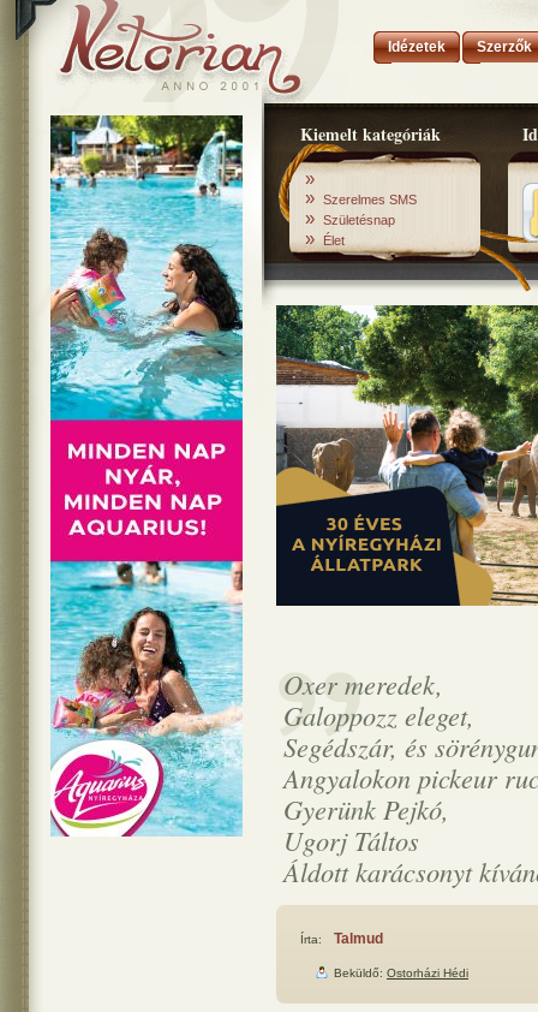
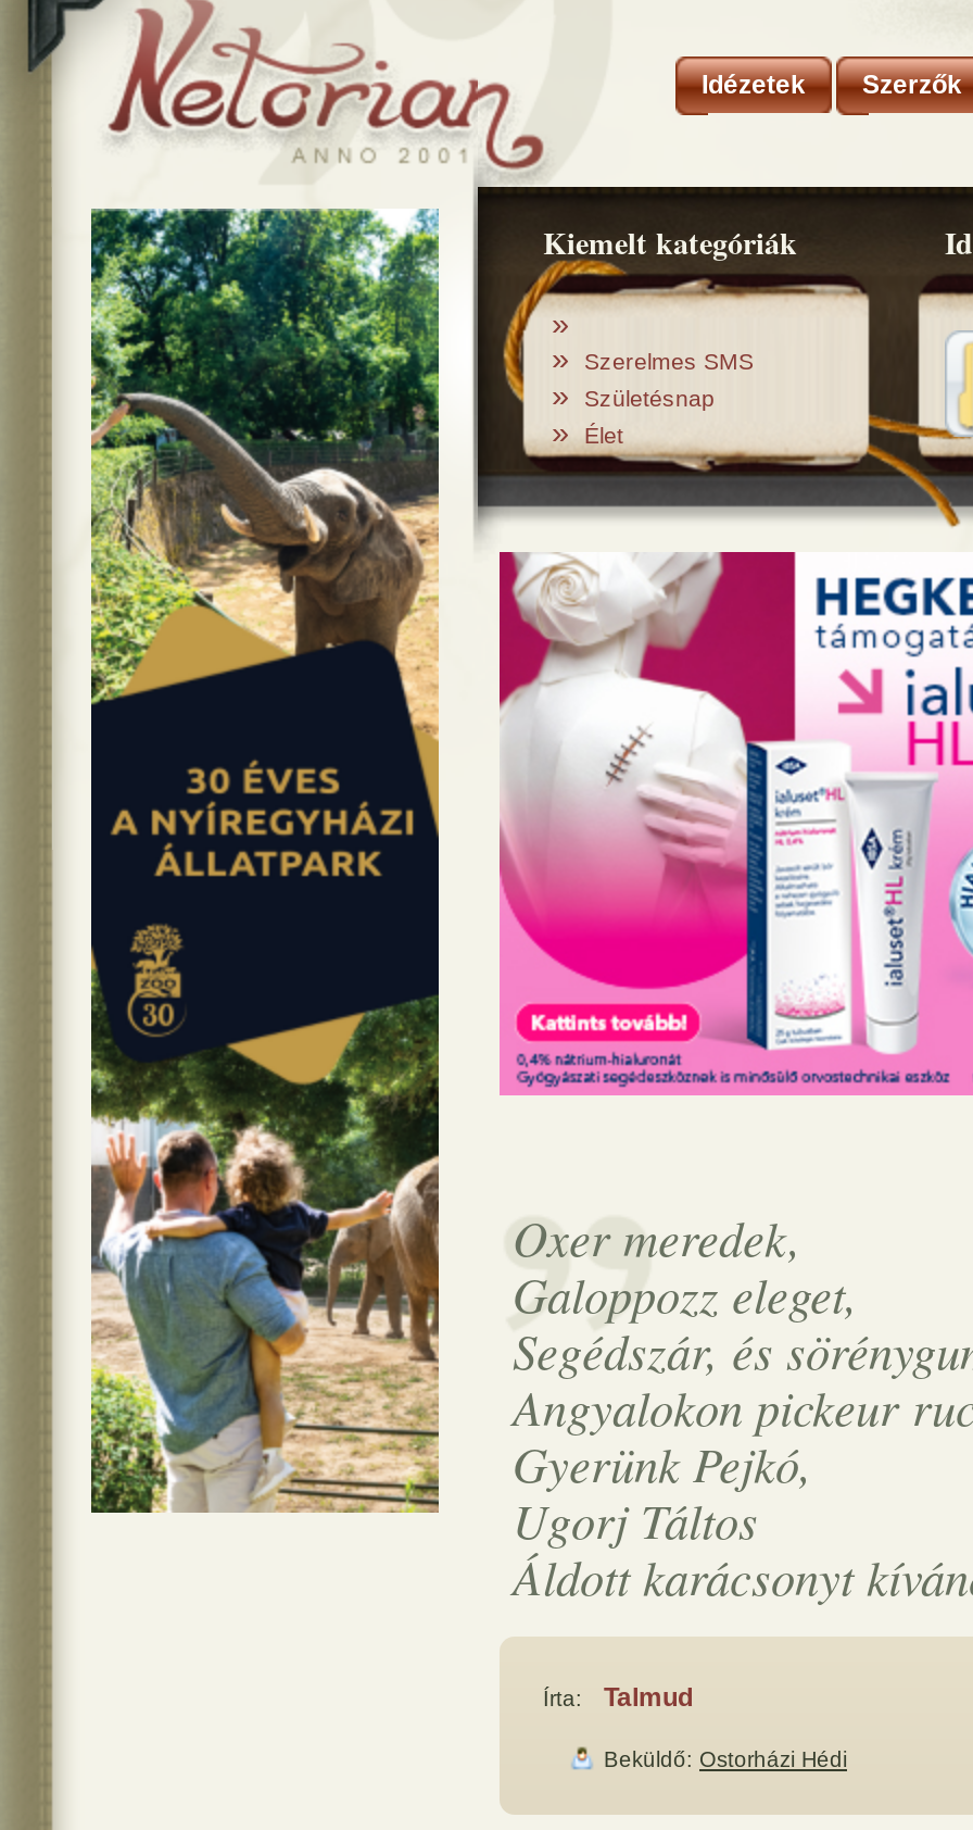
[49,114,244,838] [image] -> [89,209,441,1515] [image]
[275,304,534,607] [image] -> [497,550,966,1098] [image]

